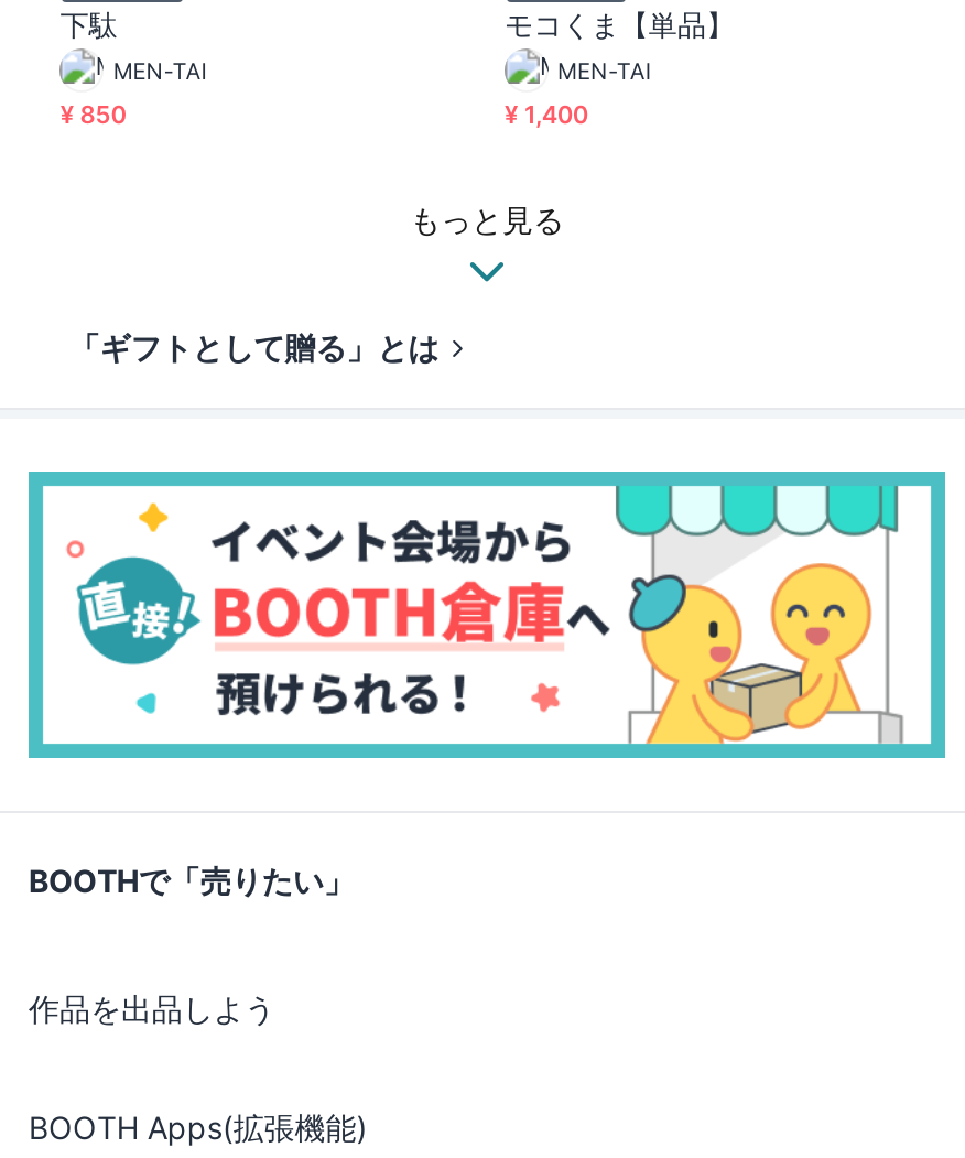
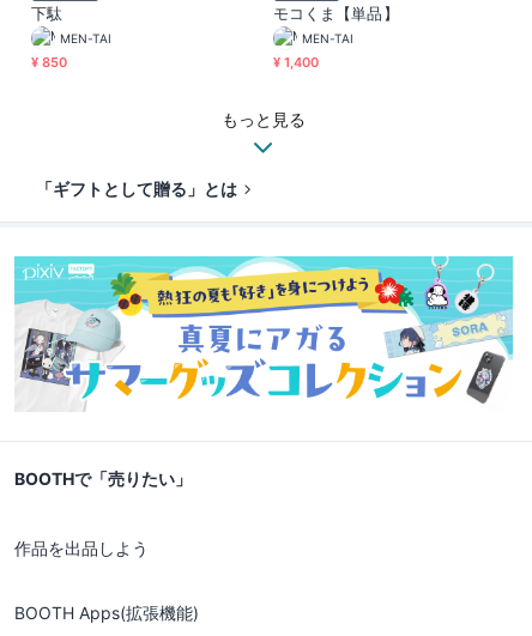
[26,472,947,760] [image] -> [14,256,513,412] [image]

